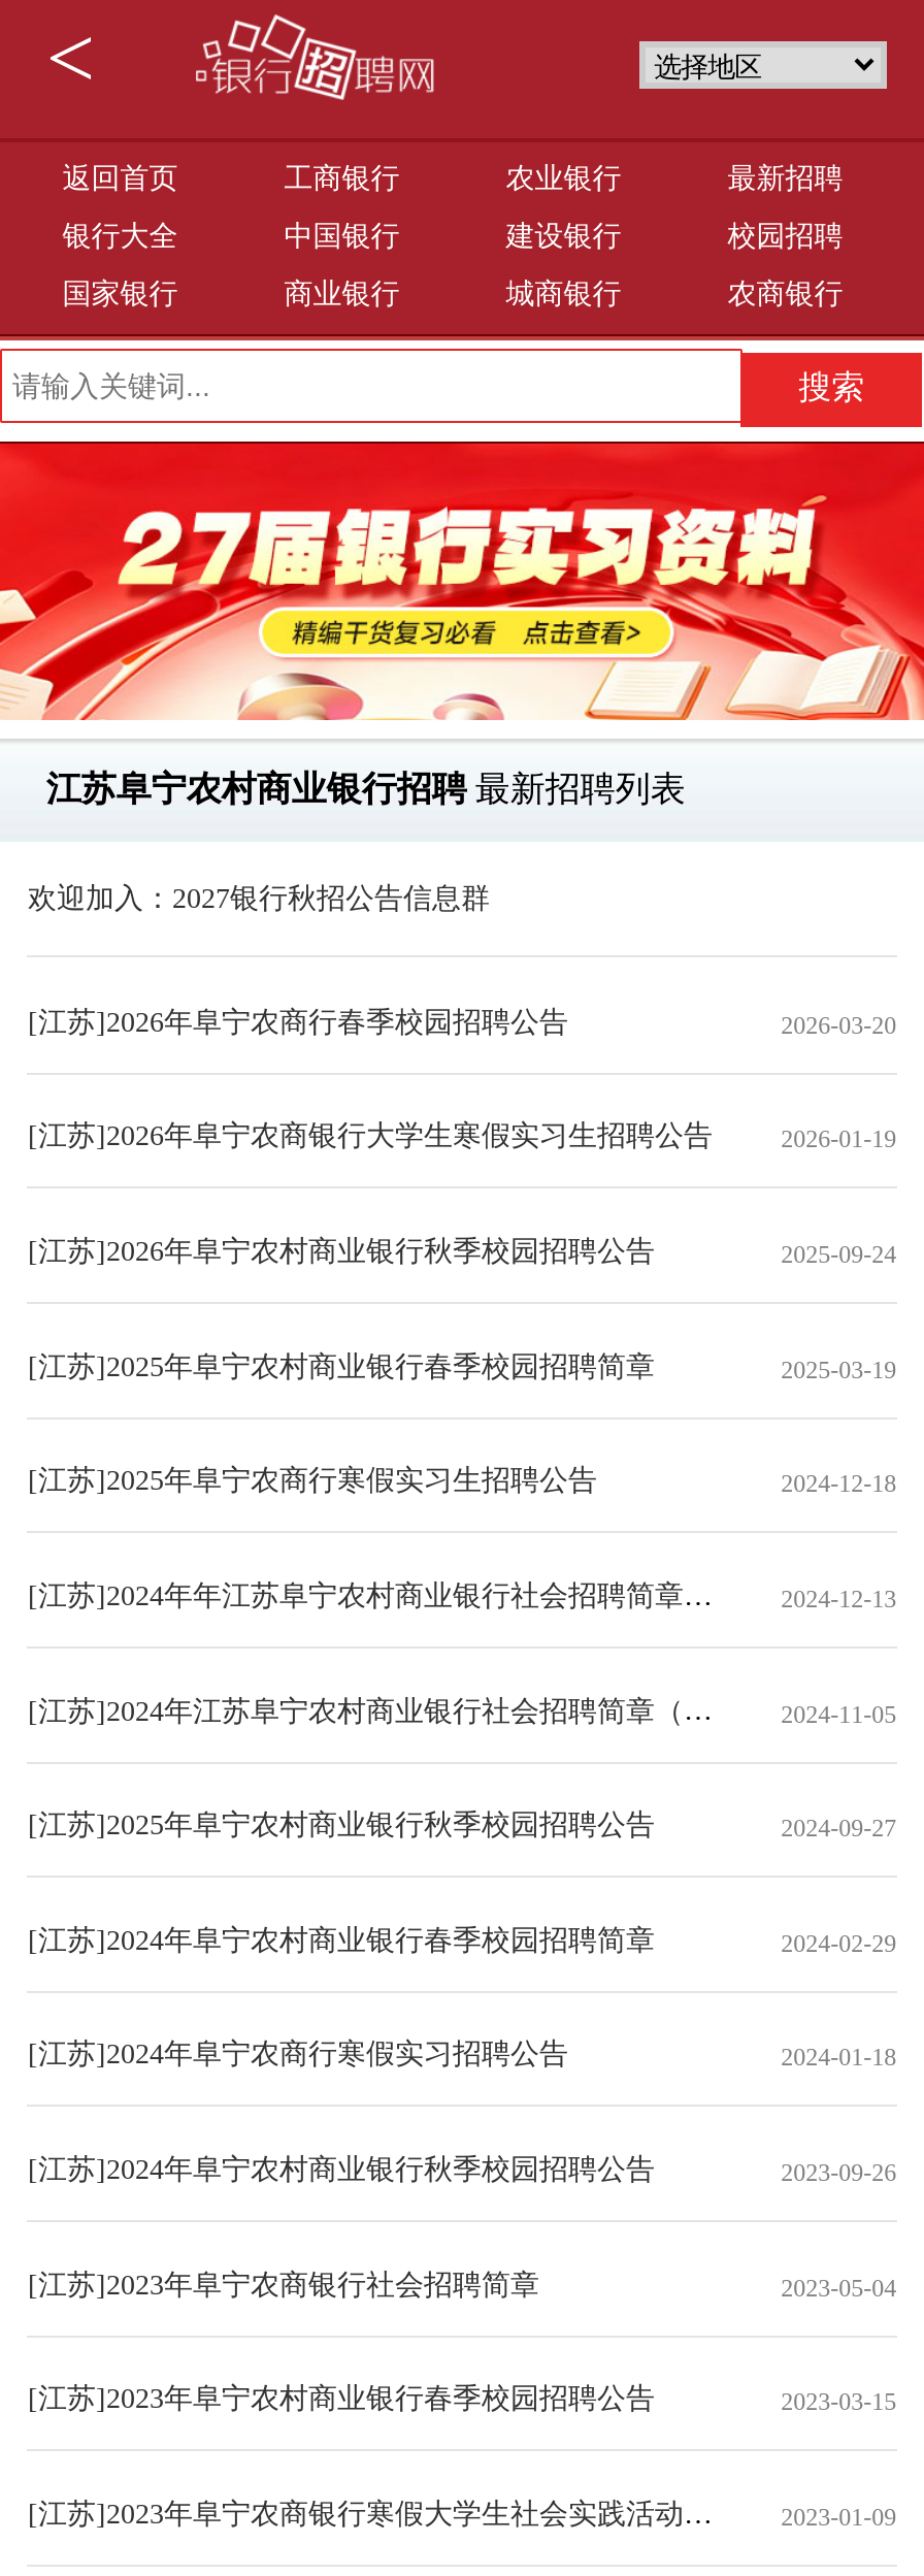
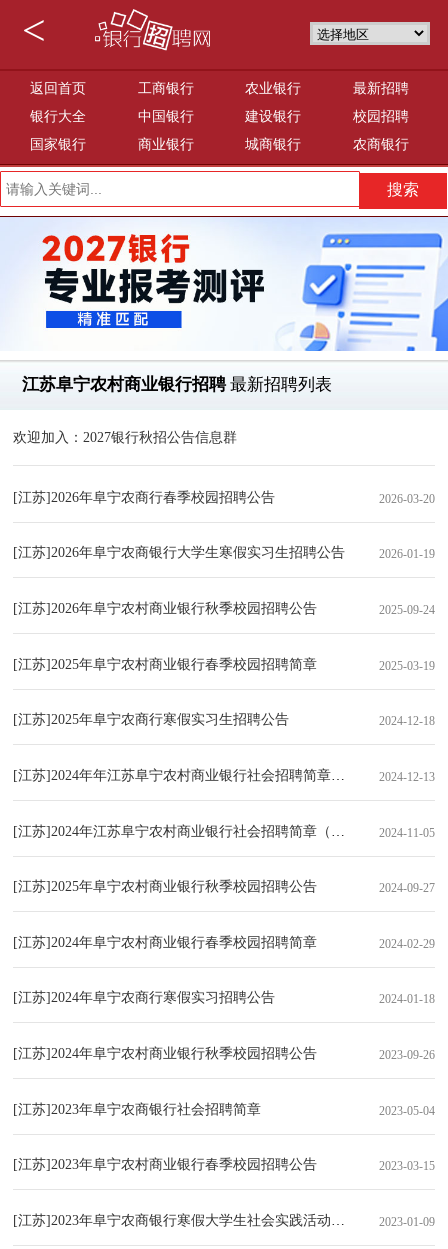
[6,442,918,722] [image] -> [3,216,445,352] [image]

